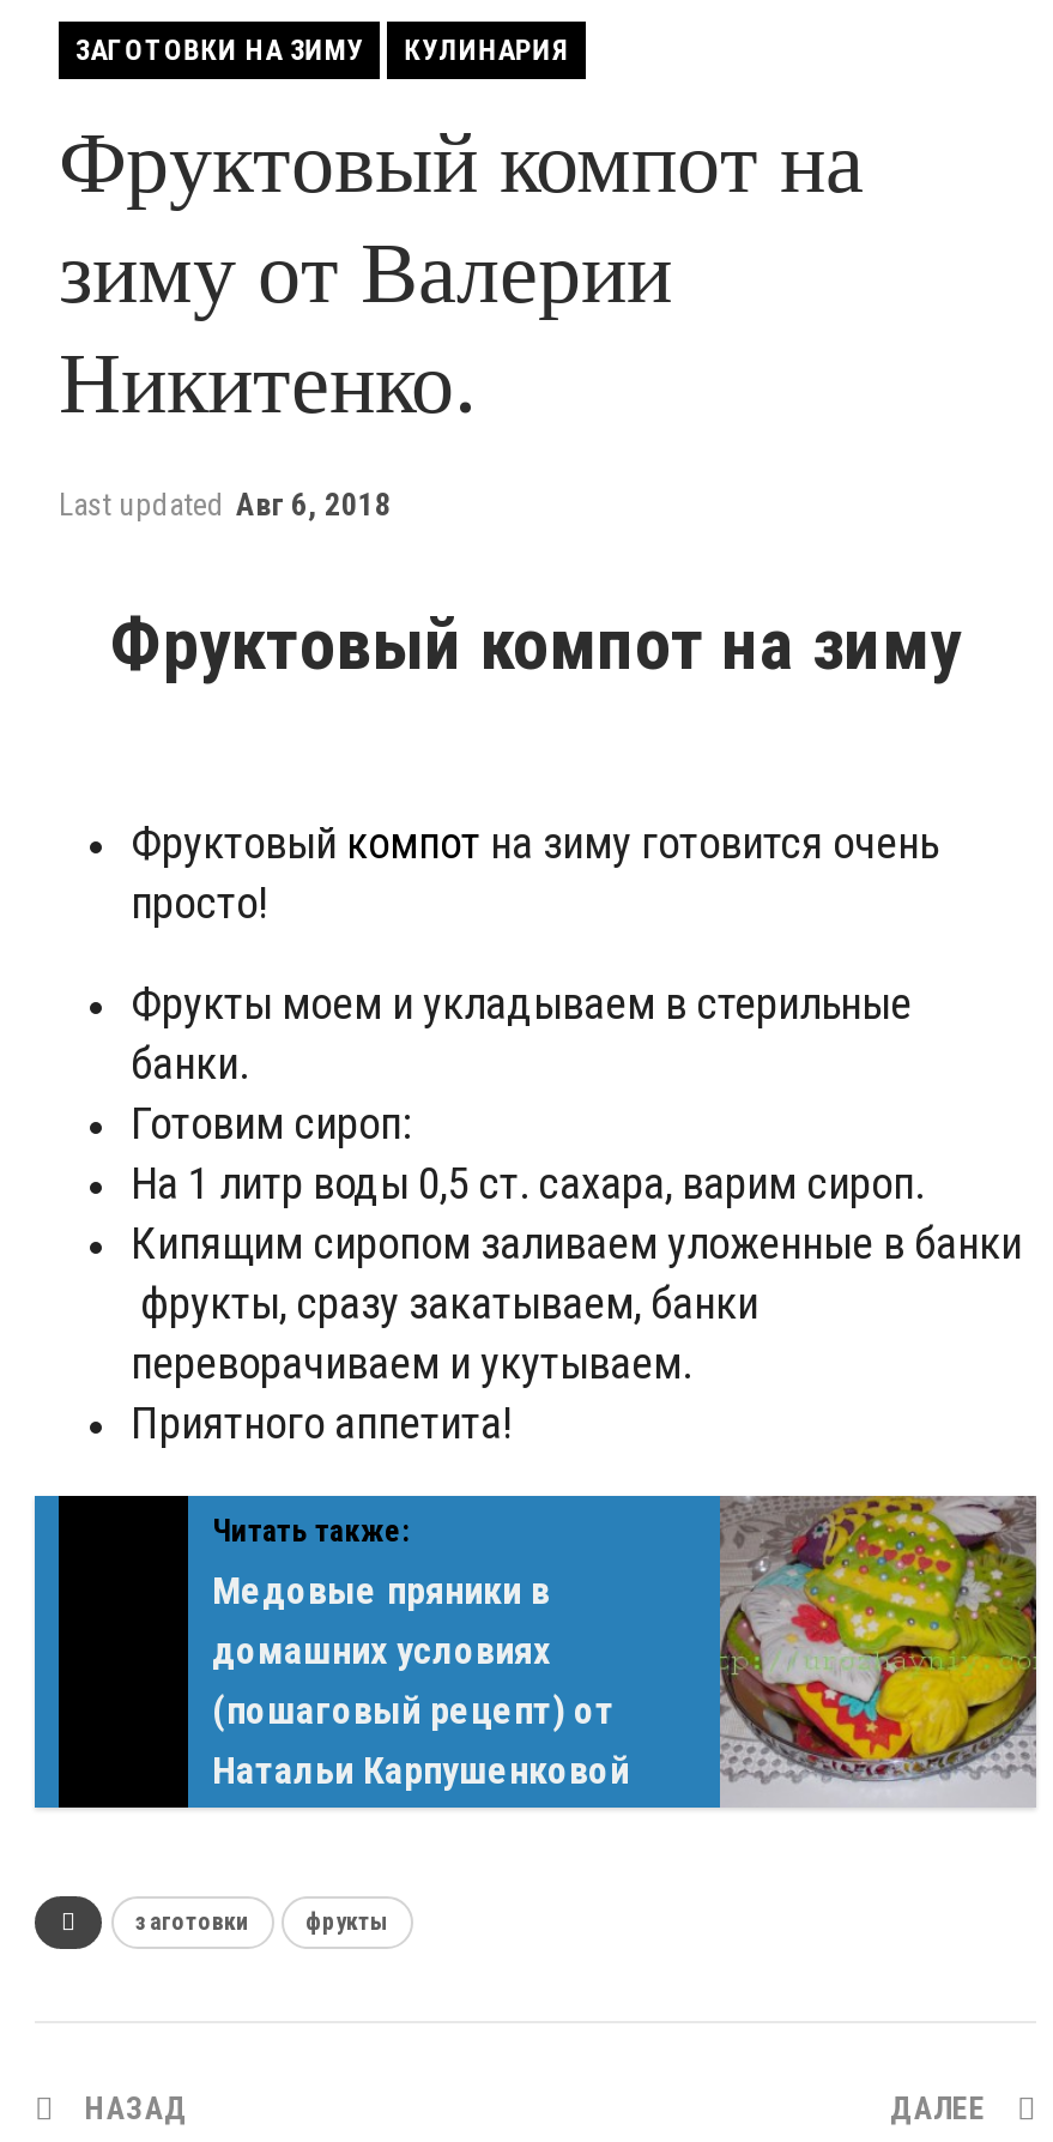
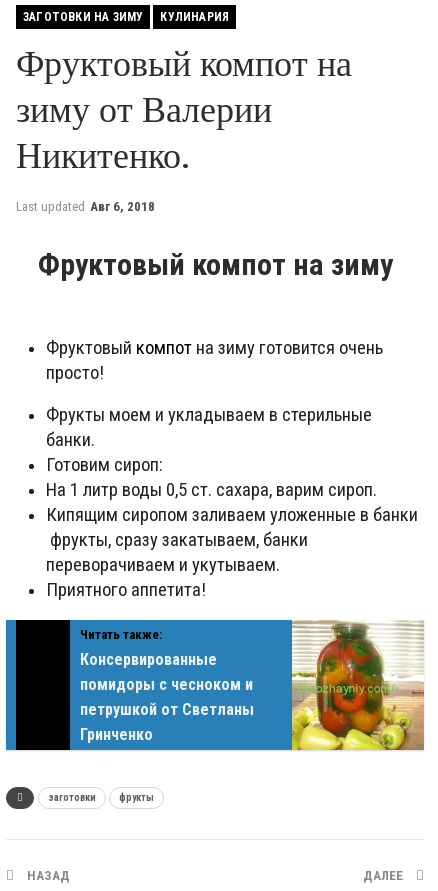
[212,1494,1039,1808] [image] | Медовые пряники в | домашних условиях | (пошаговый рецепт) от | Натальи Карпушенковой -> [80,620,424,751] [image] | Консервированные | помидоры с чесноком и | петрушкой от Светланы | Гринченко

